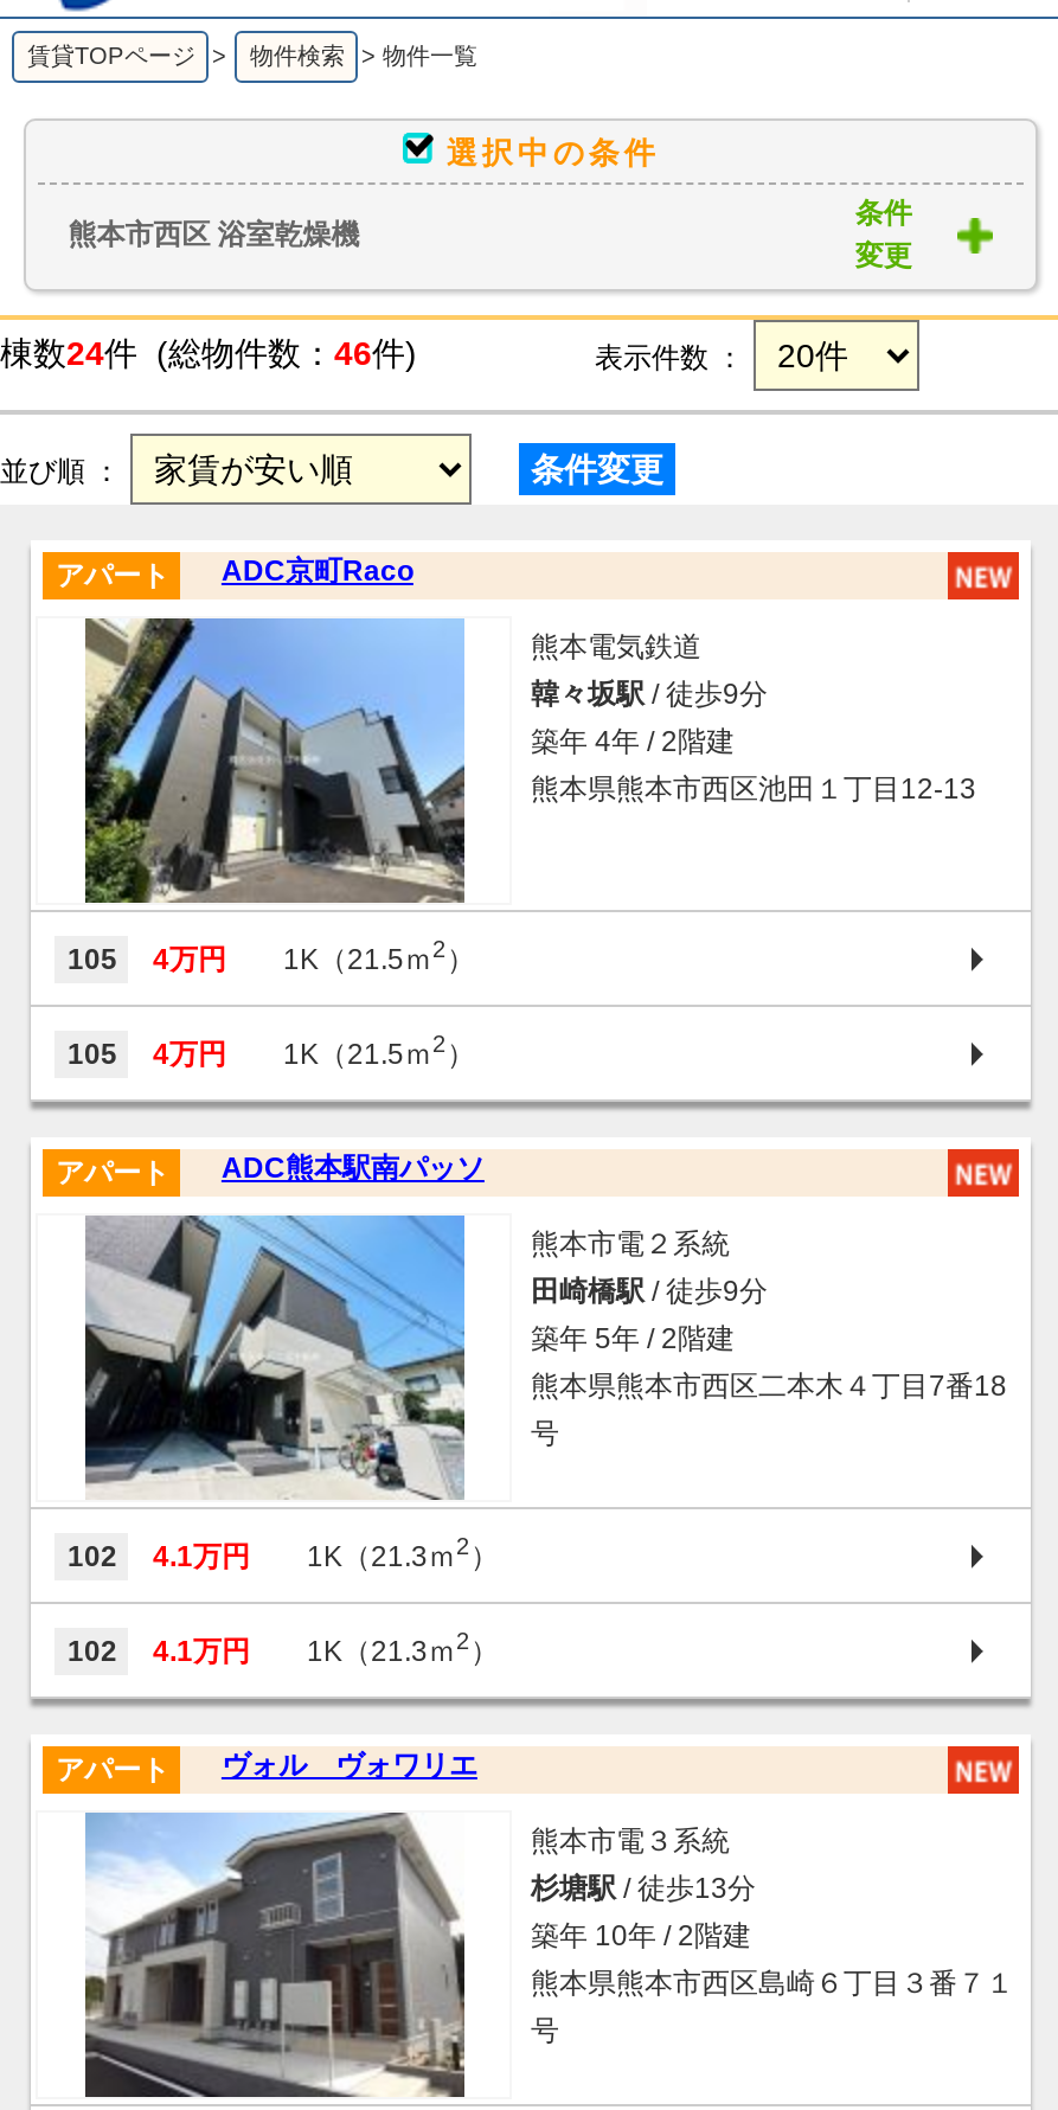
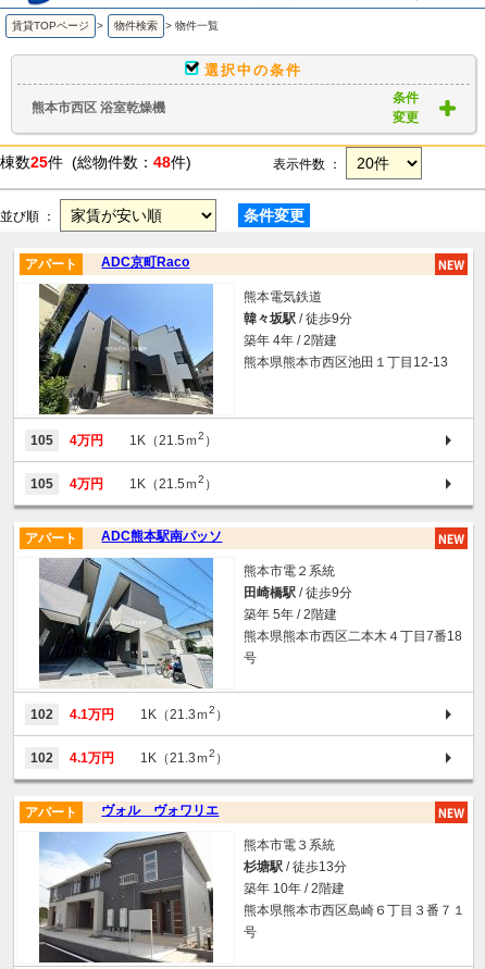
[0,334,417,372] 棟数24件 (総物件数：46件) -> [0,153,191,171] 棟数25件 (総物件数：48件)

